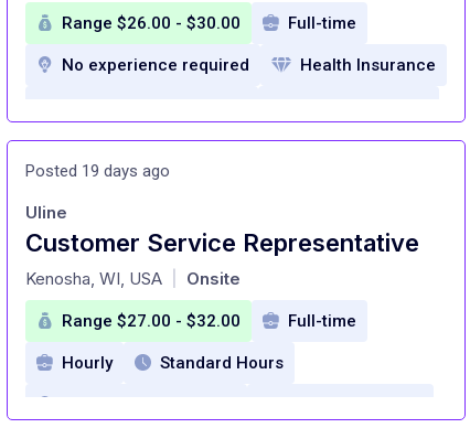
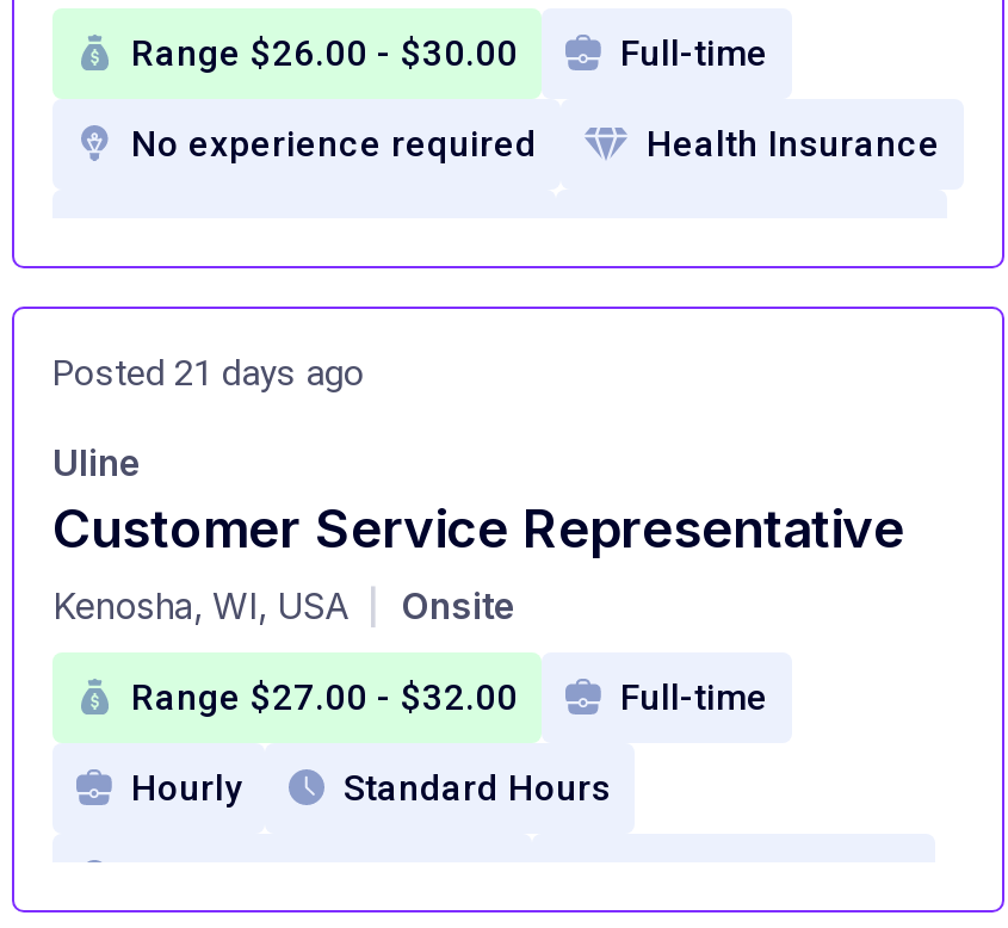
[25,161,170,180] Posted 19 days ago -> [52,351,365,394] Posted 21 days ago

